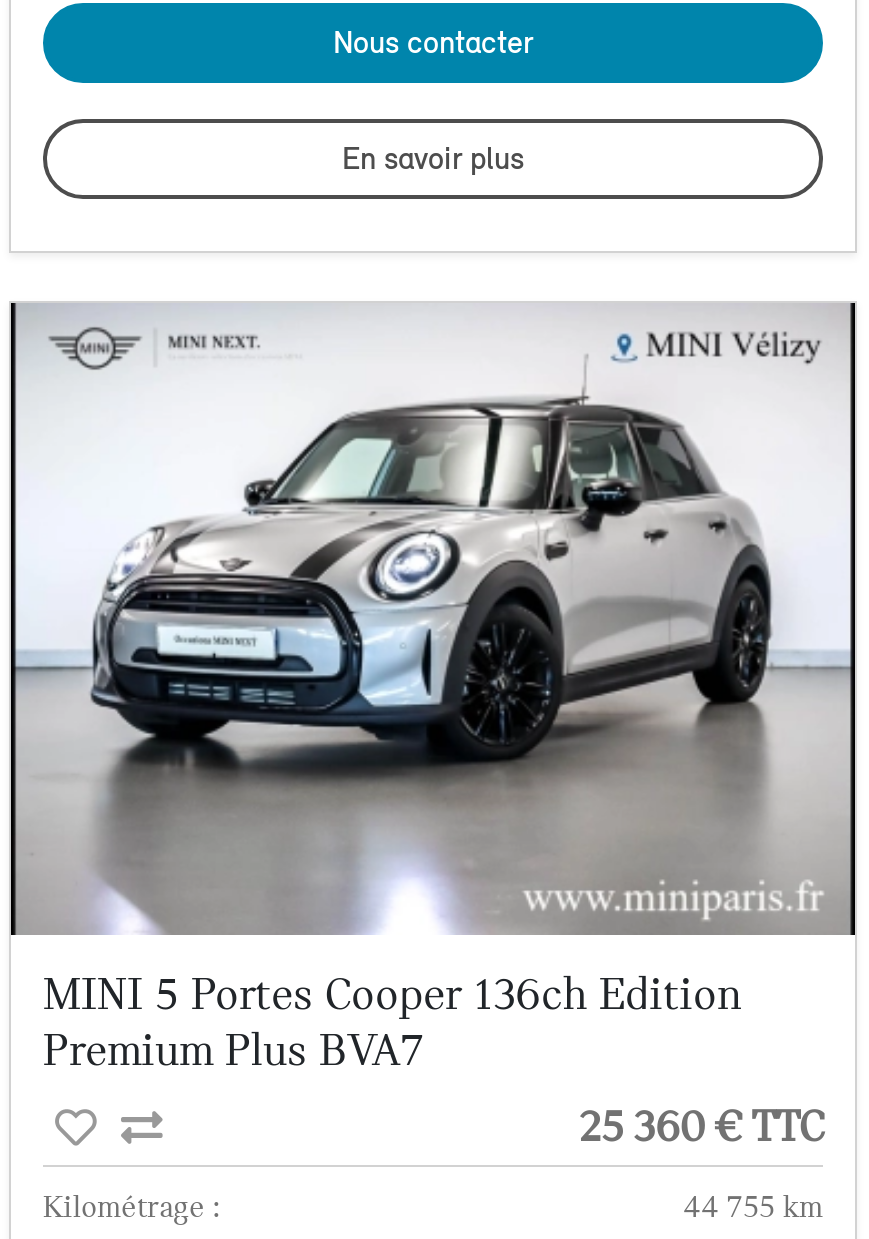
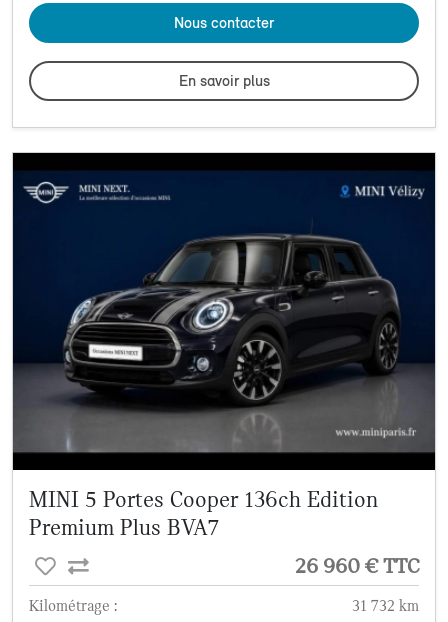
[13,302,851,936] [image] -> [13,152,435,471] [image]
[579,1101,823,1153] 25 360 € TTC -> [295,552,419,578] 26 960 € TTC
[683,1189,823,1225] 44 755 km -> [352,596,419,614] 31 732 km

